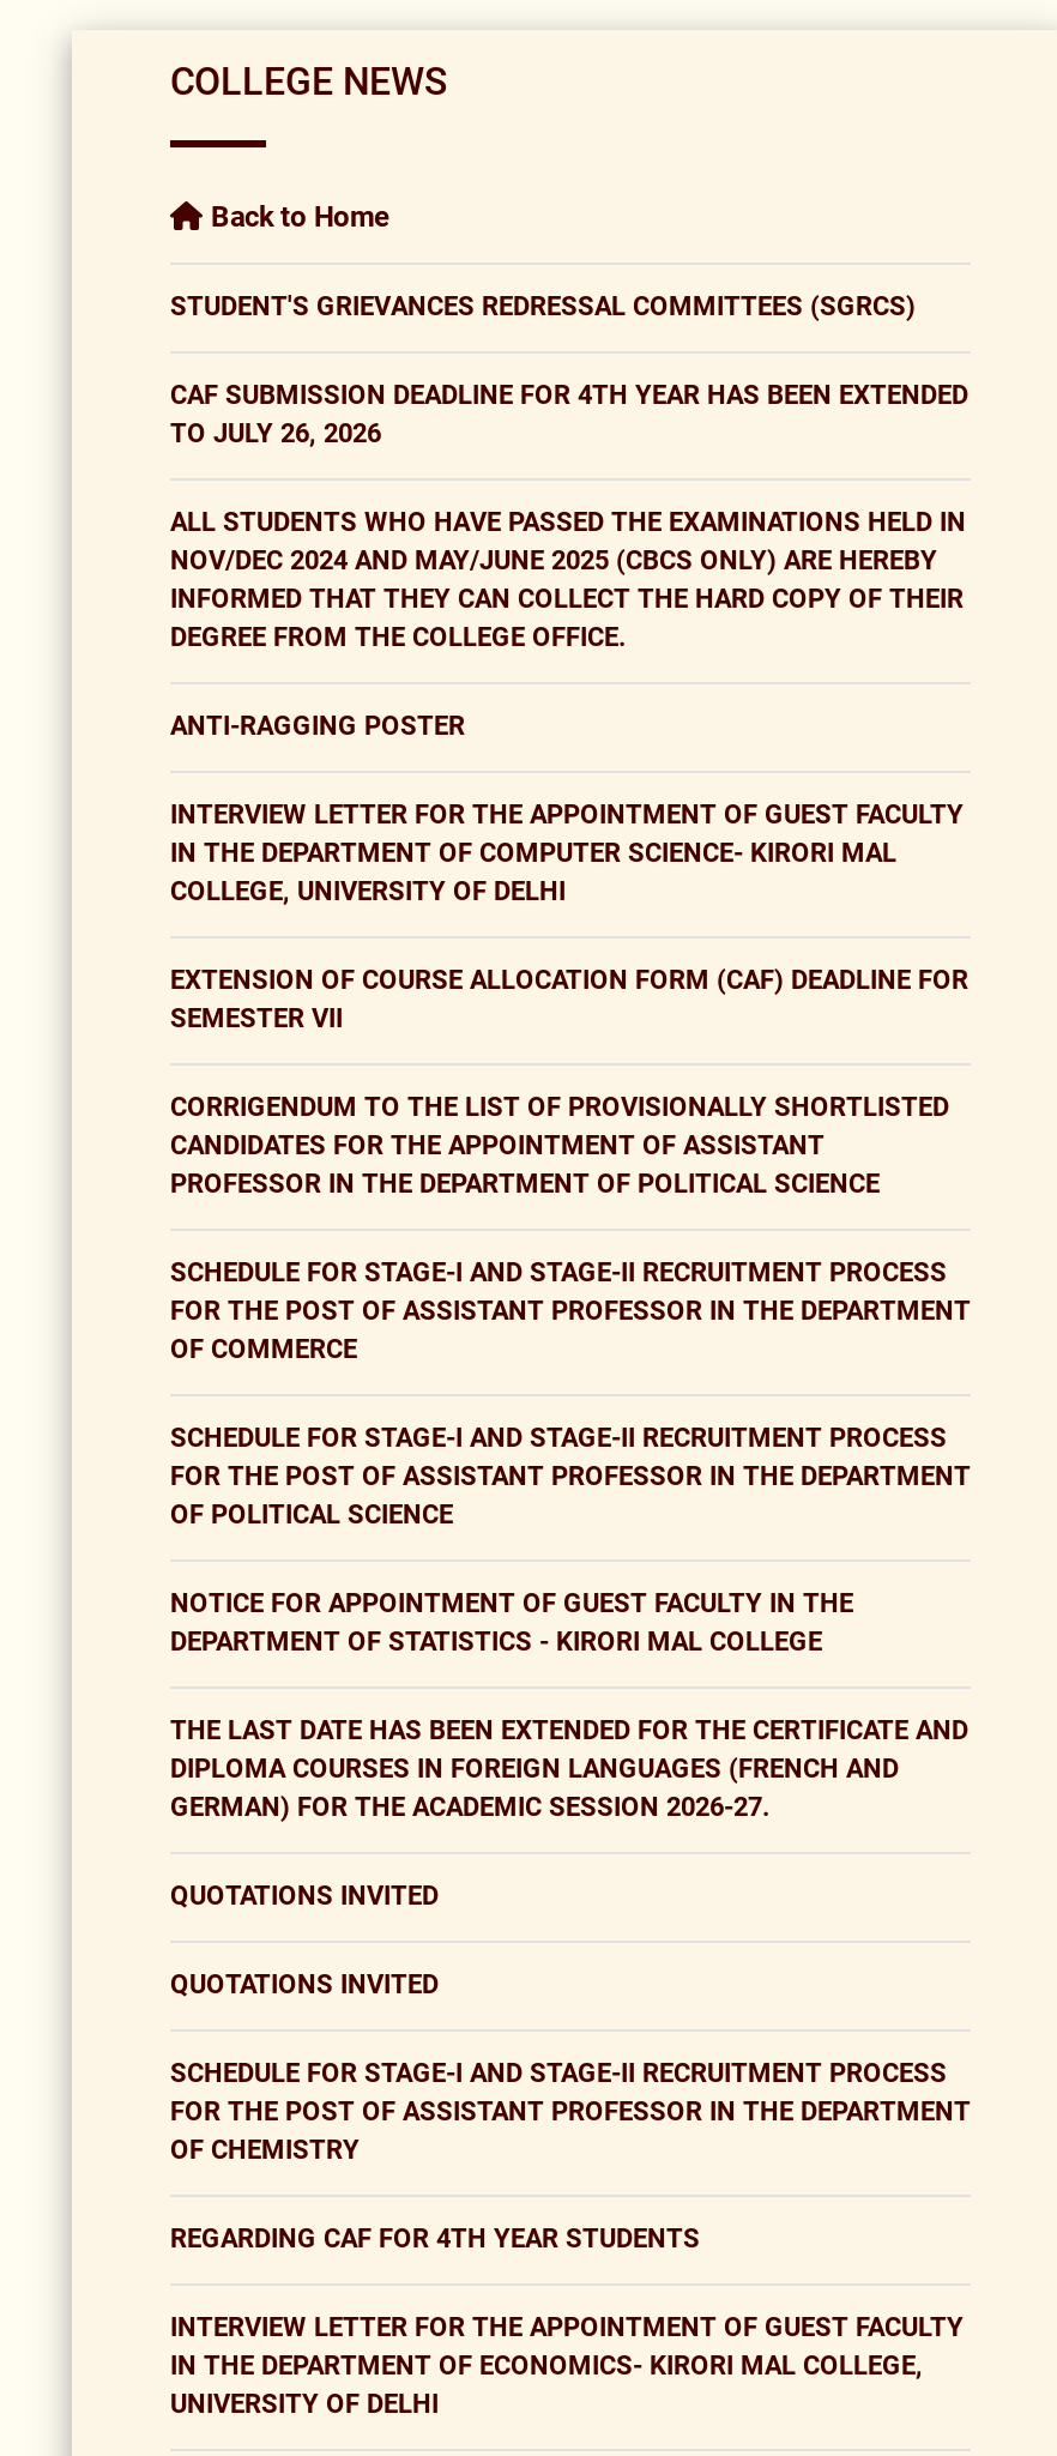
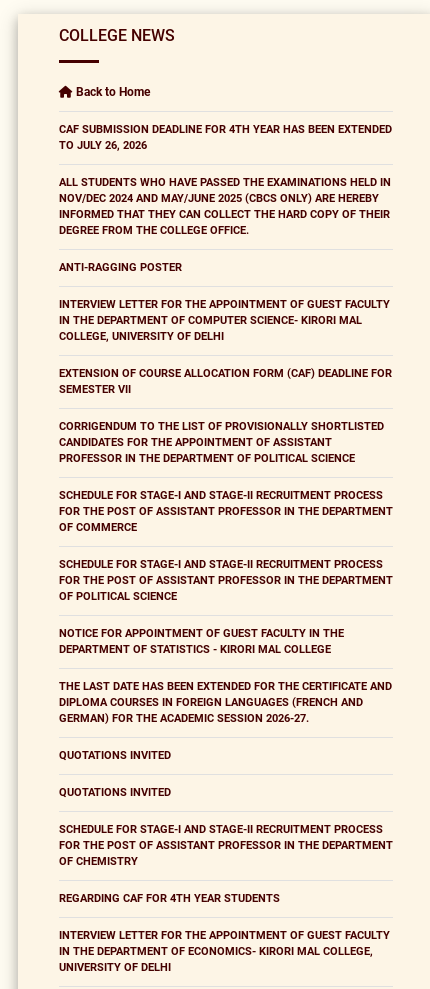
[170,292,916,323] STUDENT'S GRIEVANCES REDRESSAL COMMITTEES (SGRCS) -> none

